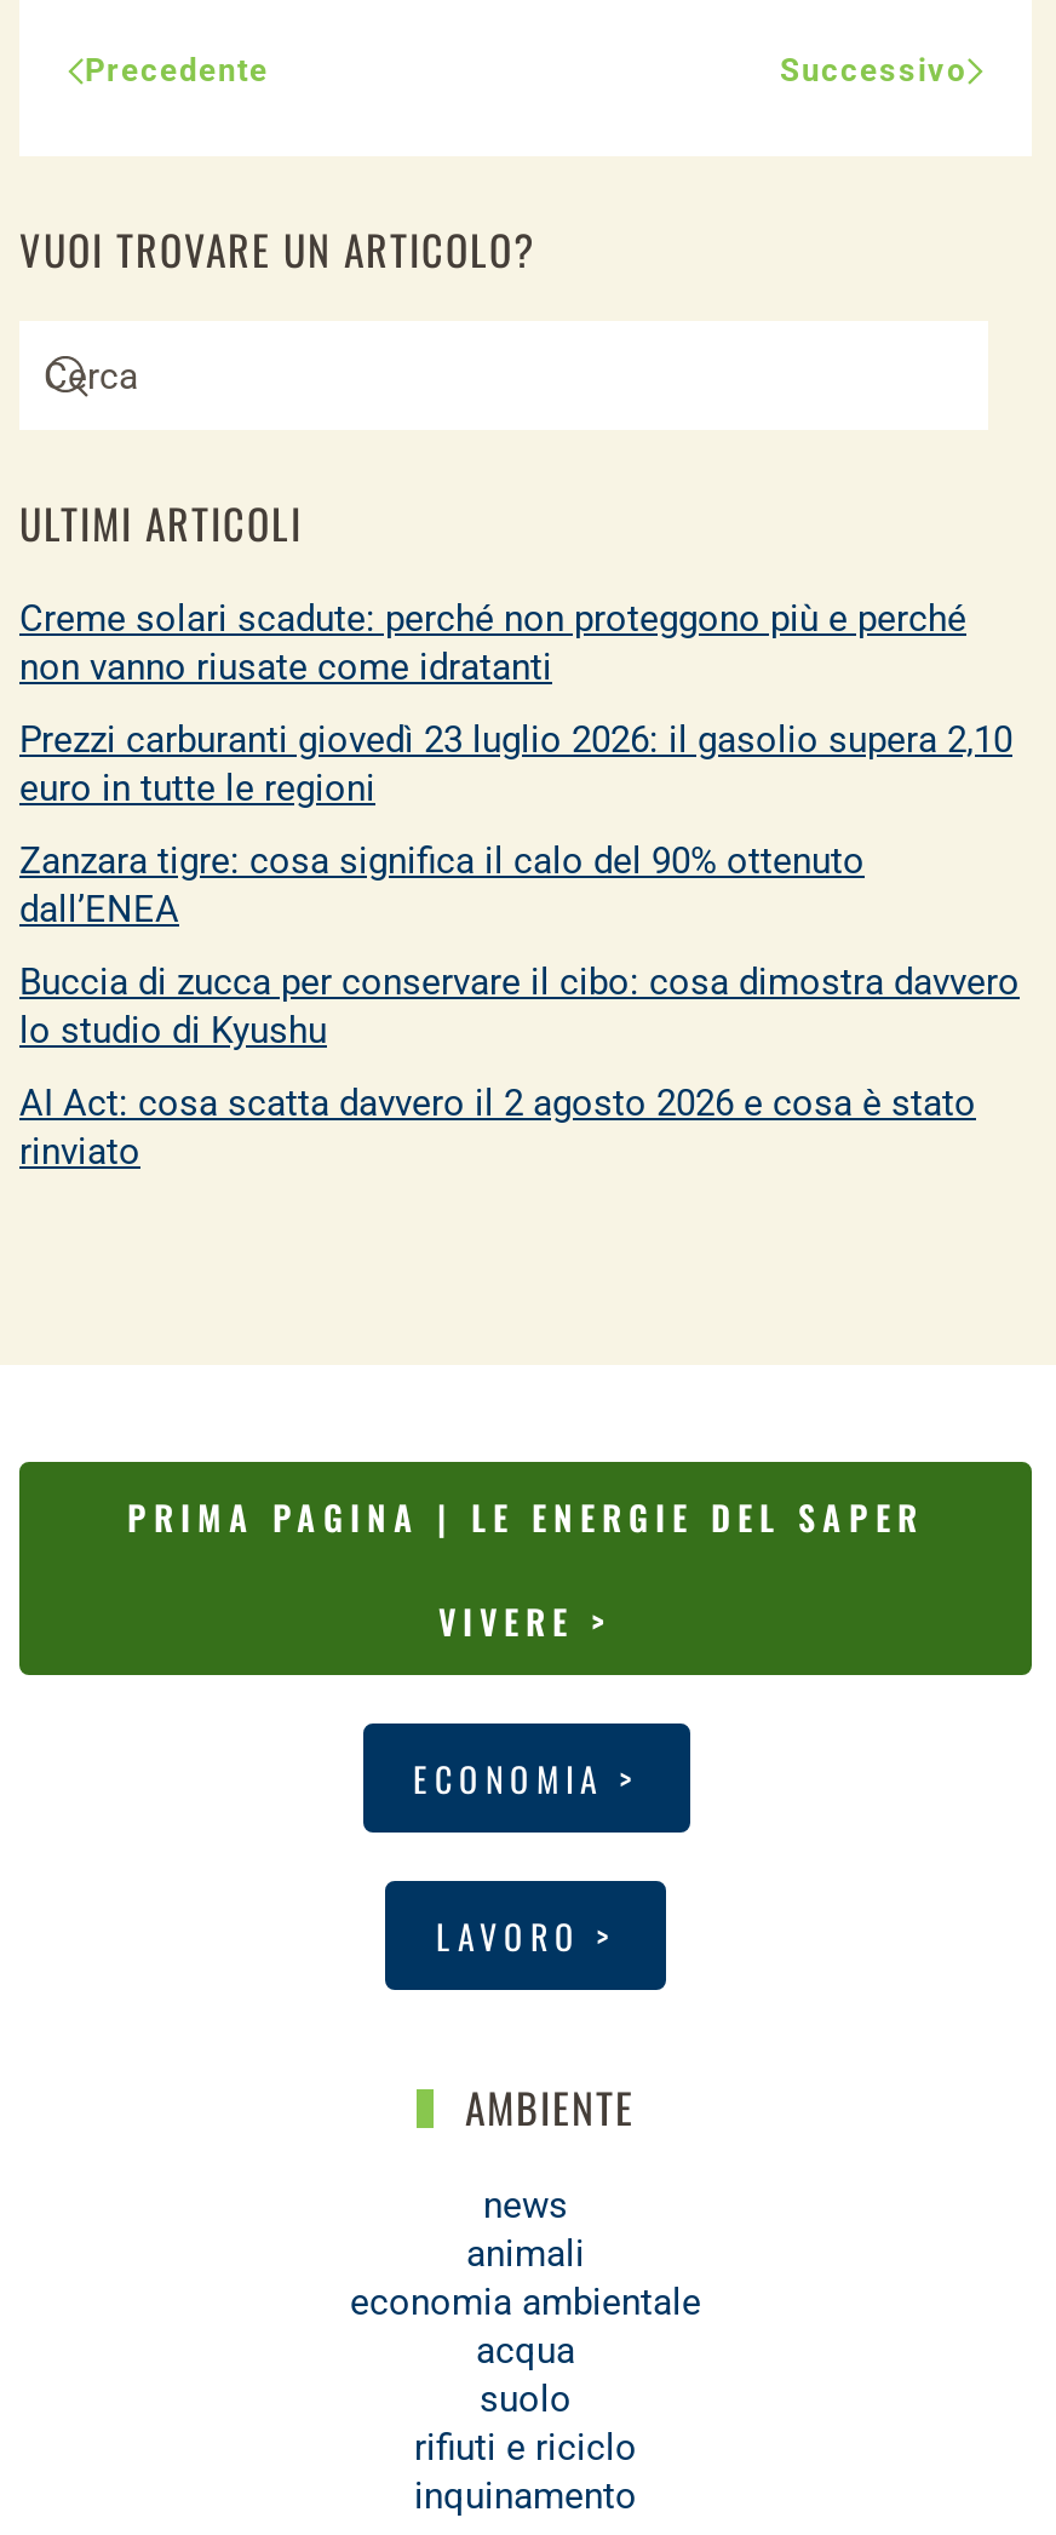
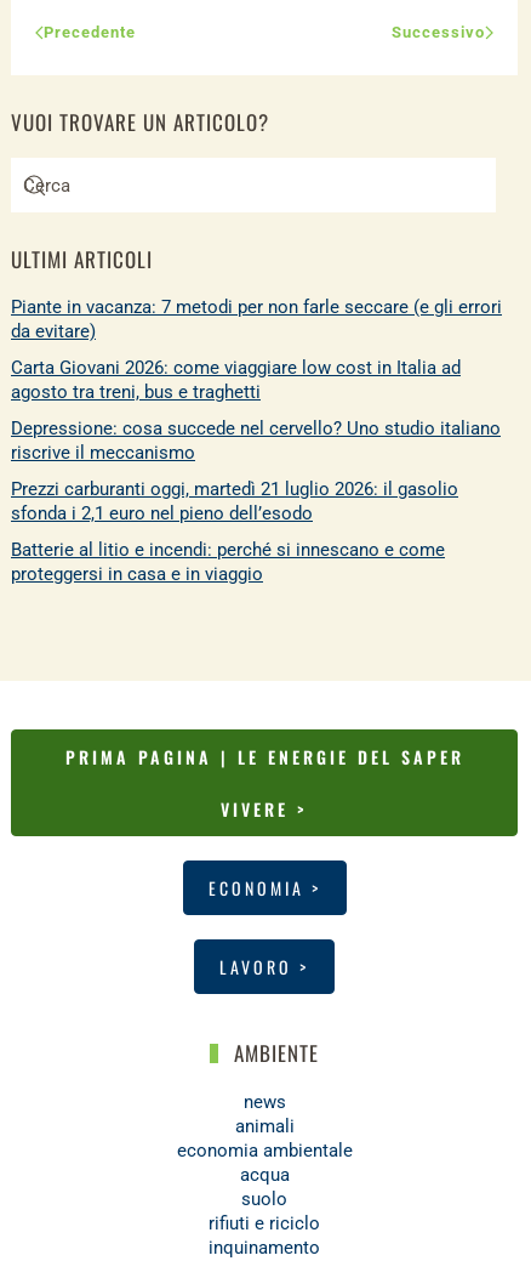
[19,597,966,689] Creme solari scadute: perché non proteggono più e perché | non vanno riusate come idratanti -> [11,296,502,342] Piante in vacanza: 7 metodi per non farle seccare (e gli errori | da evitare)
[19,718,1012,810] Prezzi carburanti giovedì 23 luglio 2026: il gasolio supera 2,10 | euro in tutte le regioni -> [11,357,461,403] Carta Giovani 2026: come viaggiare low cost in Italia ad | agosto tra treni, bus e traghetti
[19,839,865,931] Zanzara tigre: cosa significa il calo del 90% ottenuto | dall’ENEA -> [11,418,501,464] Depressione: cosa succede nel cervello? Uno studio italiano | riscrive il meccanismo
[19,960,1020,1053] Buccia di zucca per conservare il cibo: cosa dimostra davvero | lo studio di Kyushu -> [11,478,458,524] Prezzi carburanti oggi, martedì 21 luglio 2026: il gasolio | sfonda i 2,1 euro nel pieno dell’esodo
[19,1082,976,1174] AI Act: cosa scatta davvero il 2 agosto 2026 e cosa è stato | rinviato -> [11,539,445,585] Batterie al litio e incendi: perché si innescano e come | proteggersi in casa e in viaggio

